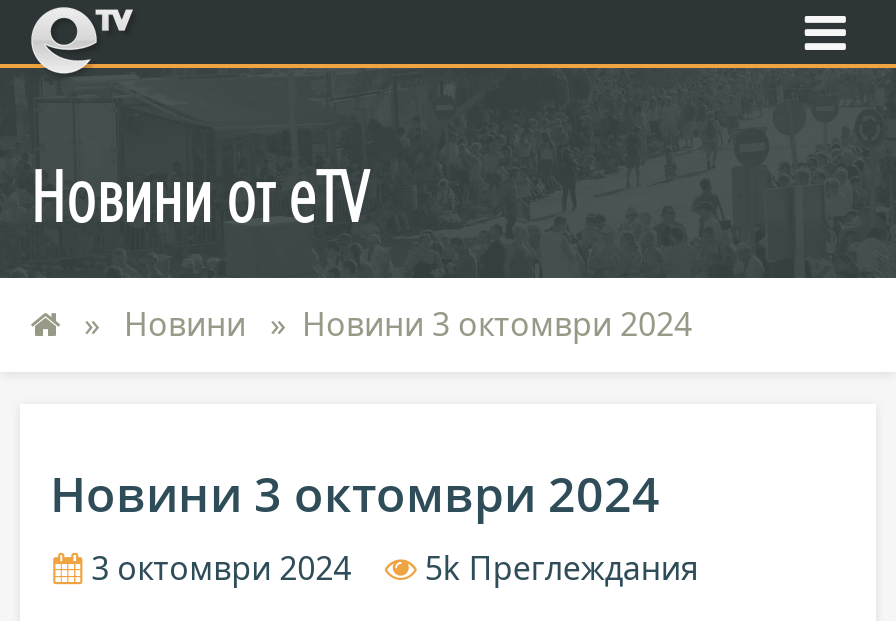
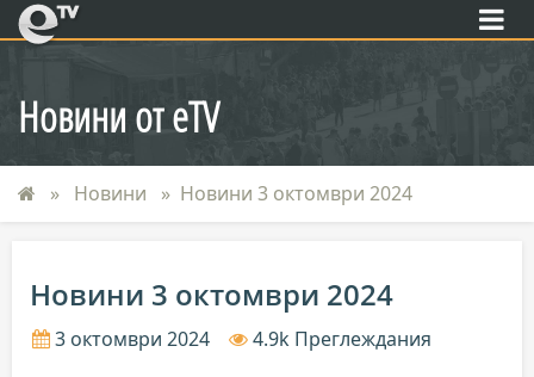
[417,546,699,590] 5k Преглеждания -> [248,325,432,352] 4.9k Преглеждания

